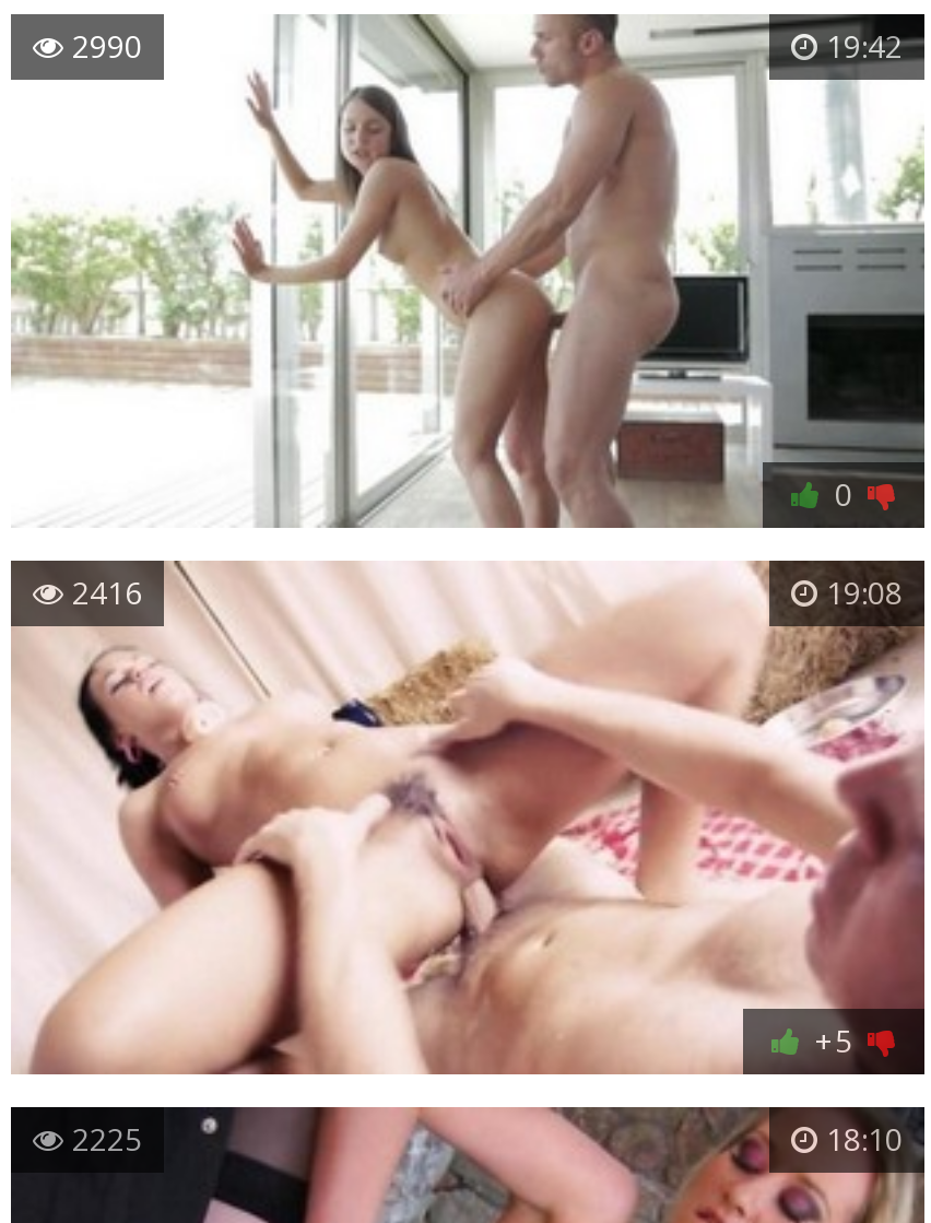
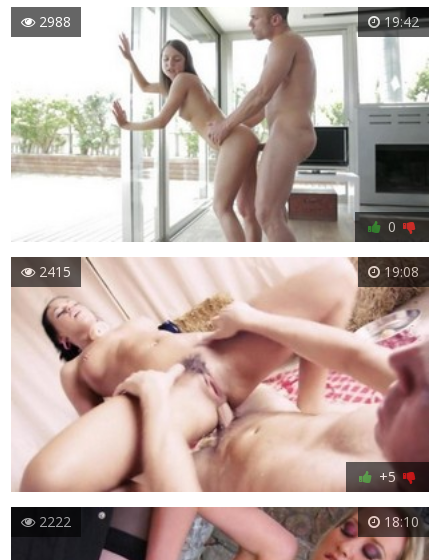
[63,25,142,67] 2990 -> [35,12,71,31] 2988
[63,572,142,614] 2416 -> [35,262,71,281] 2415
[63,1119,142,1160] 2225 -> [35,512,71,531] 2222

